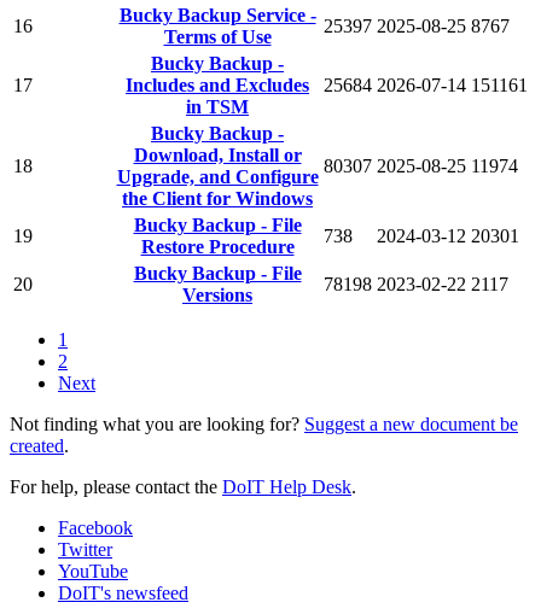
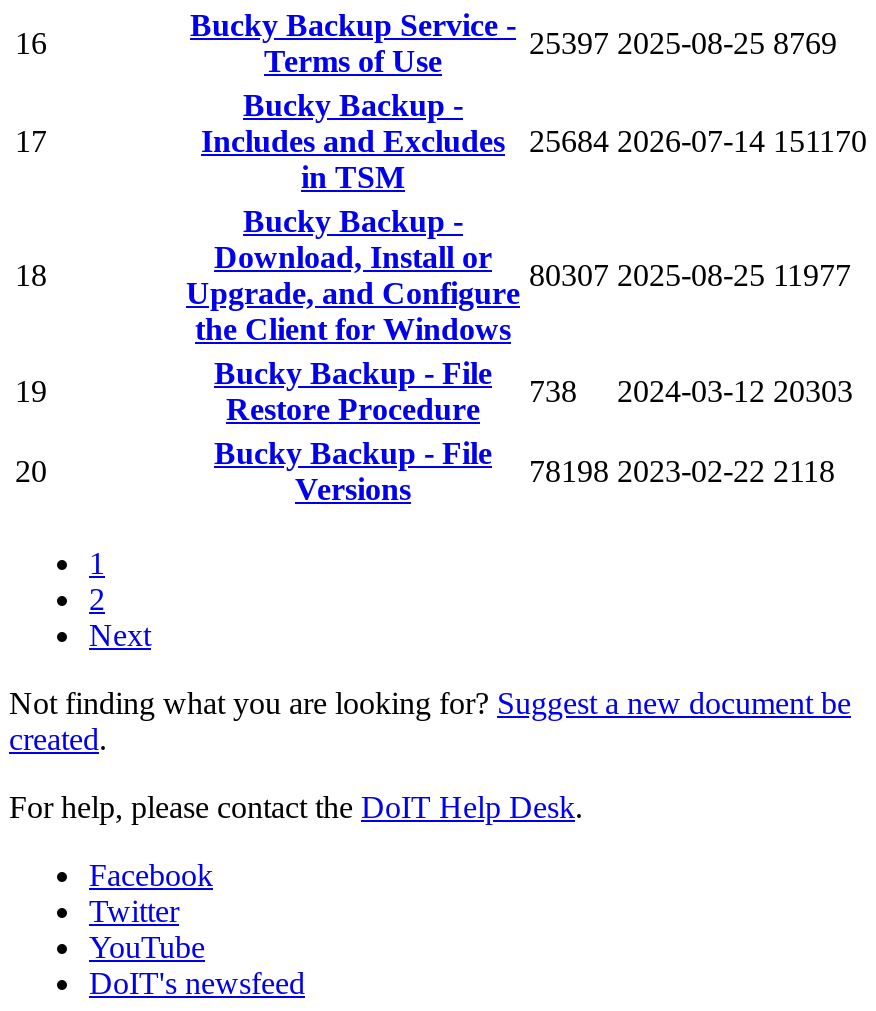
[324,15,510,36] 25397 2025-08-25 8767 -> [529,26,837,60] 25397 2025-08-25 8769
[126,75,528,95] Includes and Excludes 25684 2026-07-14 151161 -> [201,124,867,158] Includes and Excludes 25684 2026-07-14 151170
[324,155,518,176] 80307 2025-08-25 11974 -> [529,258,851,292] 80307 2025-08-25 11977
[324,225,519,246] 738 2024-03-12 20301 -> [529,374,853,408] 738 2024-03-12 20303
[324,274,508,294] 78198 2023-02-22 2117 -> [529,454,835,488] 78198 2023-02-22 2118

